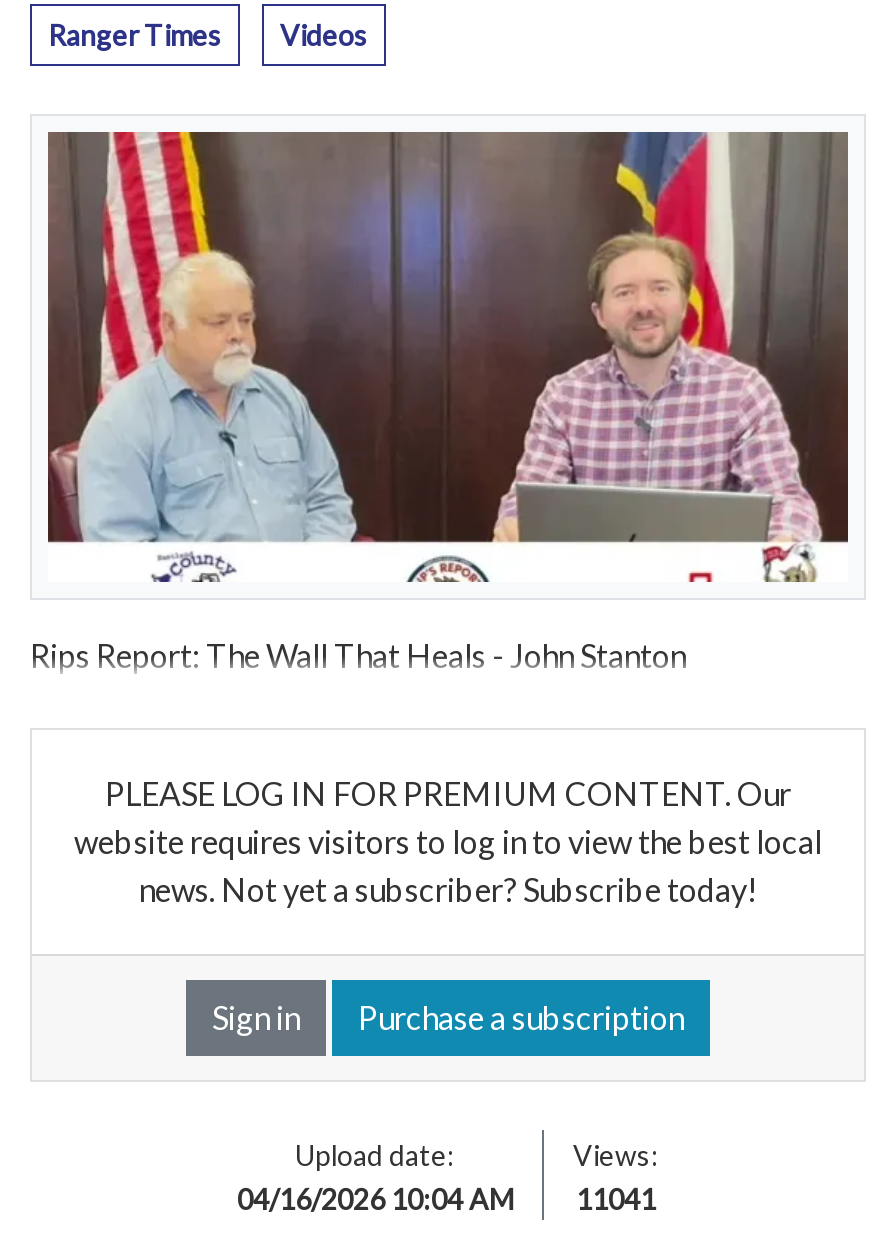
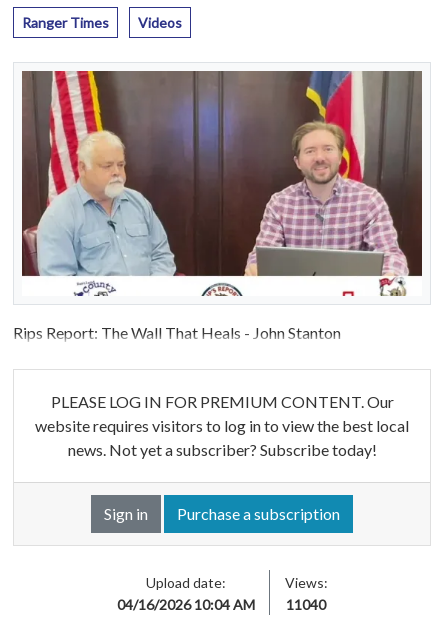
[237,1182,656,1216] 04/16/2026 10:04 AM 11041 -> [116,596,326,613] 04/16/2026 10:04 AM 11040

